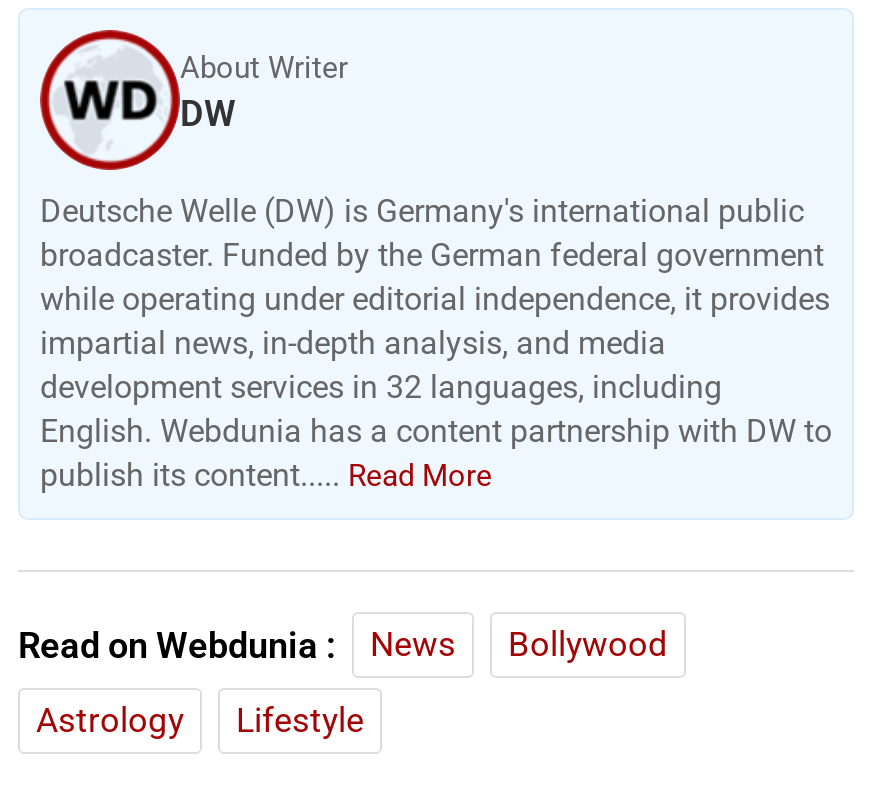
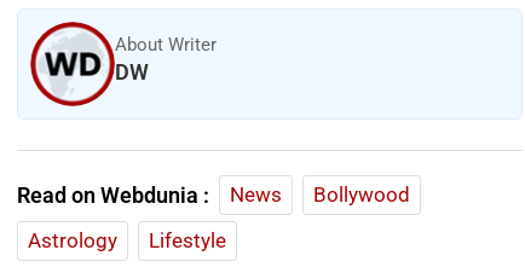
[40,193,832,495] Deutsche Welle (DW) is Germany's international public | broadcaster. Funded by the German federal government | while operating under editorial independence, it provides | impartial news, in-depth analysis, and media | development services in 32 languages, including | English. Webdunia has a content partnership with DW to | publish its content..... Read More -> none

